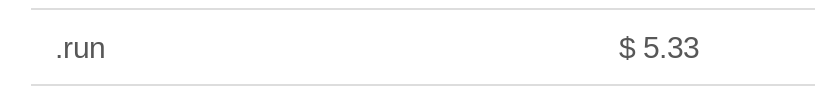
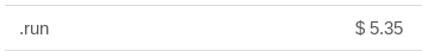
[619,30,699,64] $ 5.33 -> [355,18,403,38] $ 5.35

